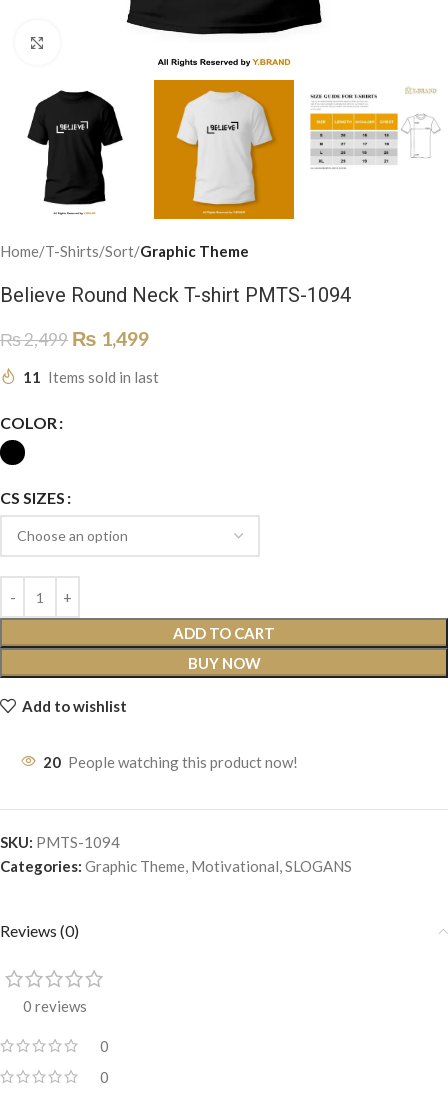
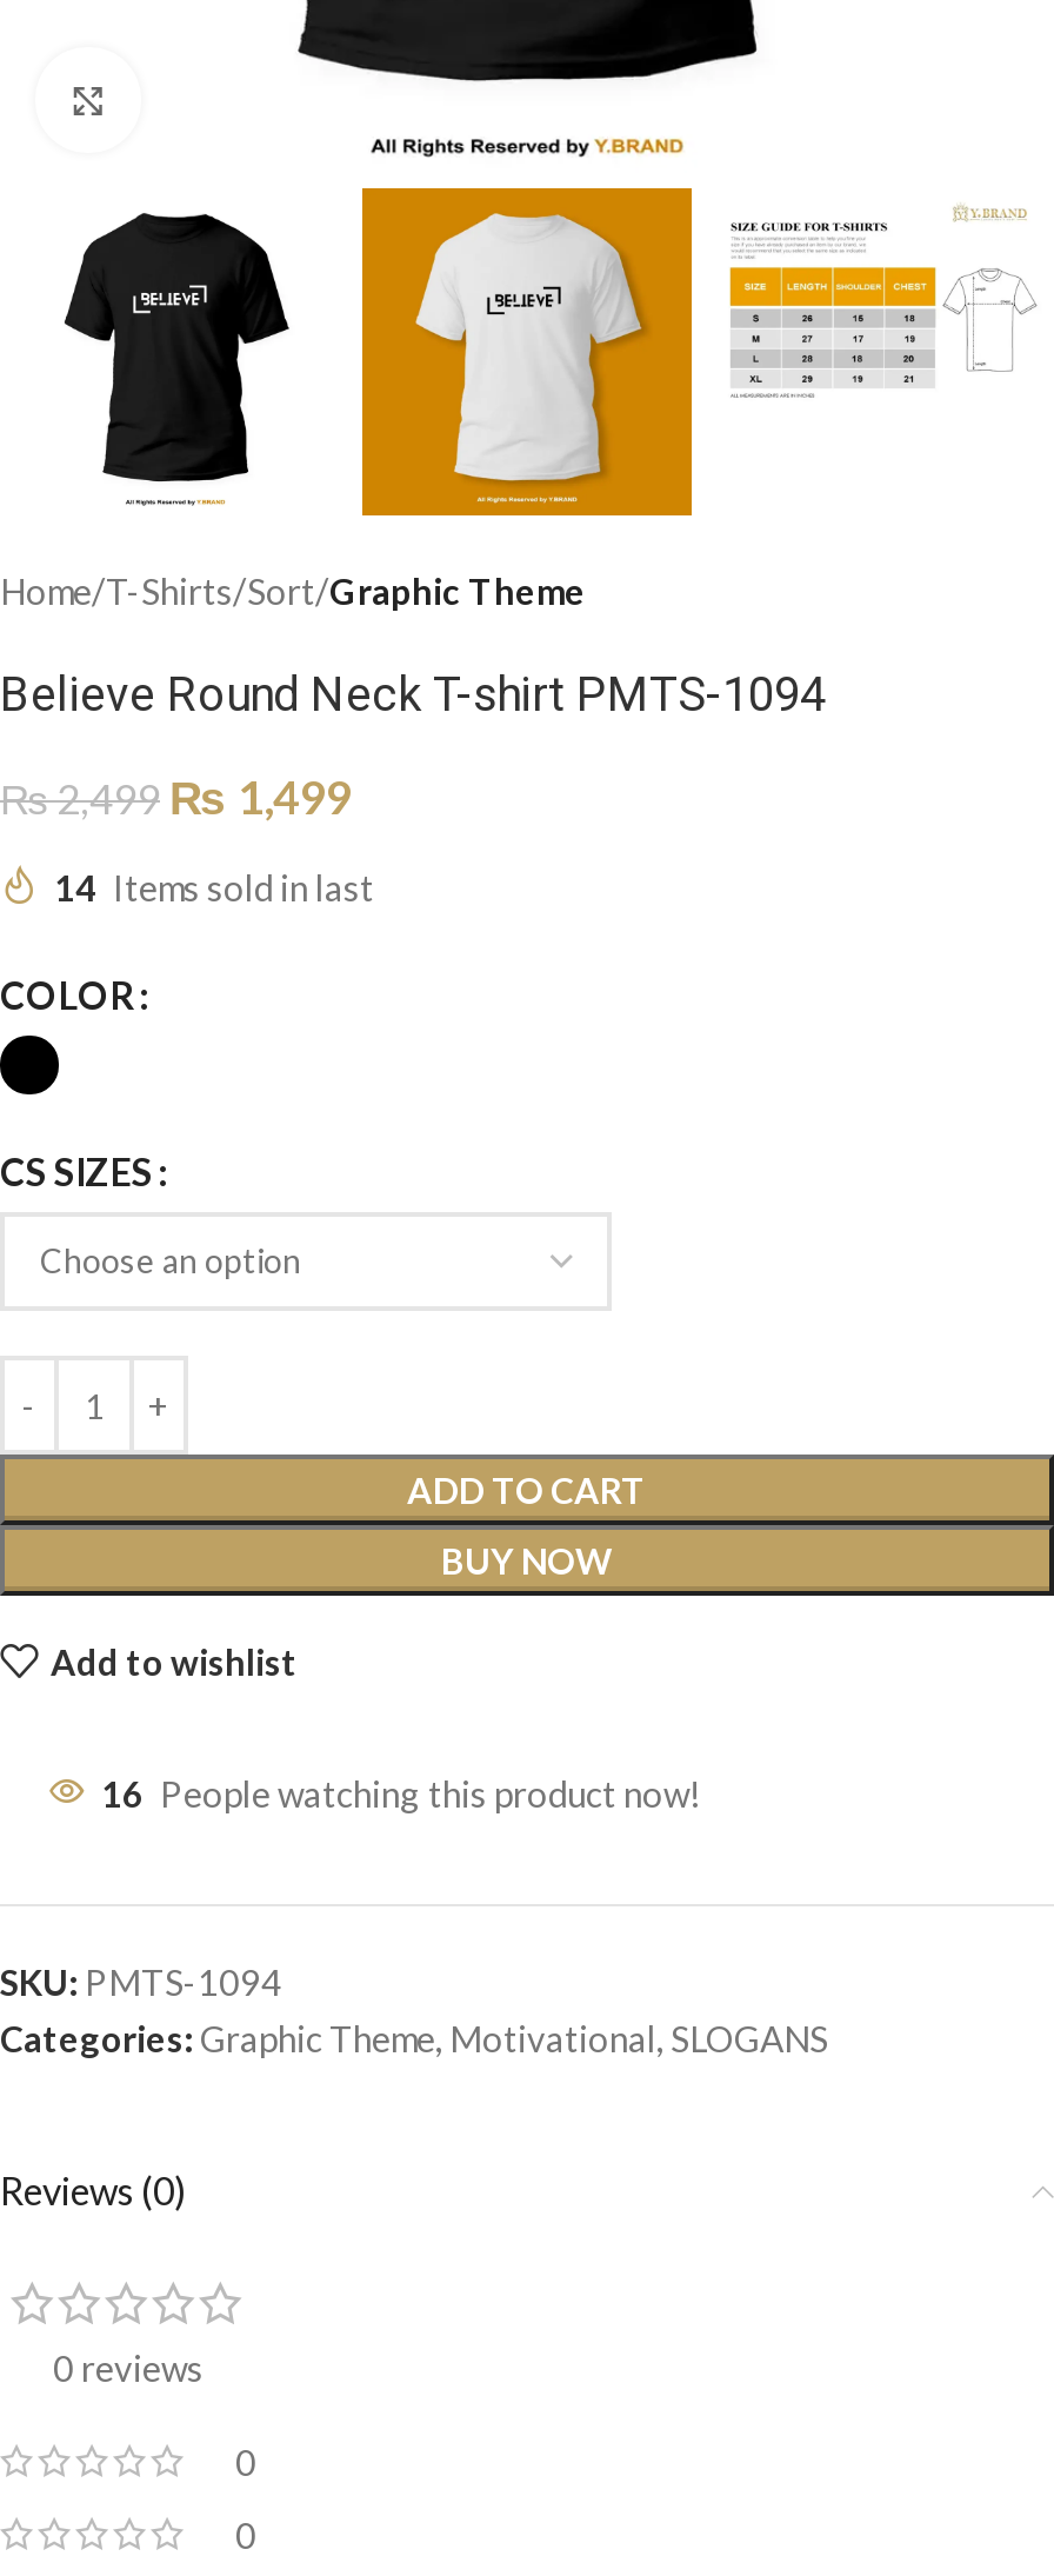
[23,368,159,386] 11 Items sold in last -> [54,867,374,909] 14 Items sold in last
[43,753,298,771] 20 People watching this product now! -> [101,1773,701,1815] 16 People watching this product now!

